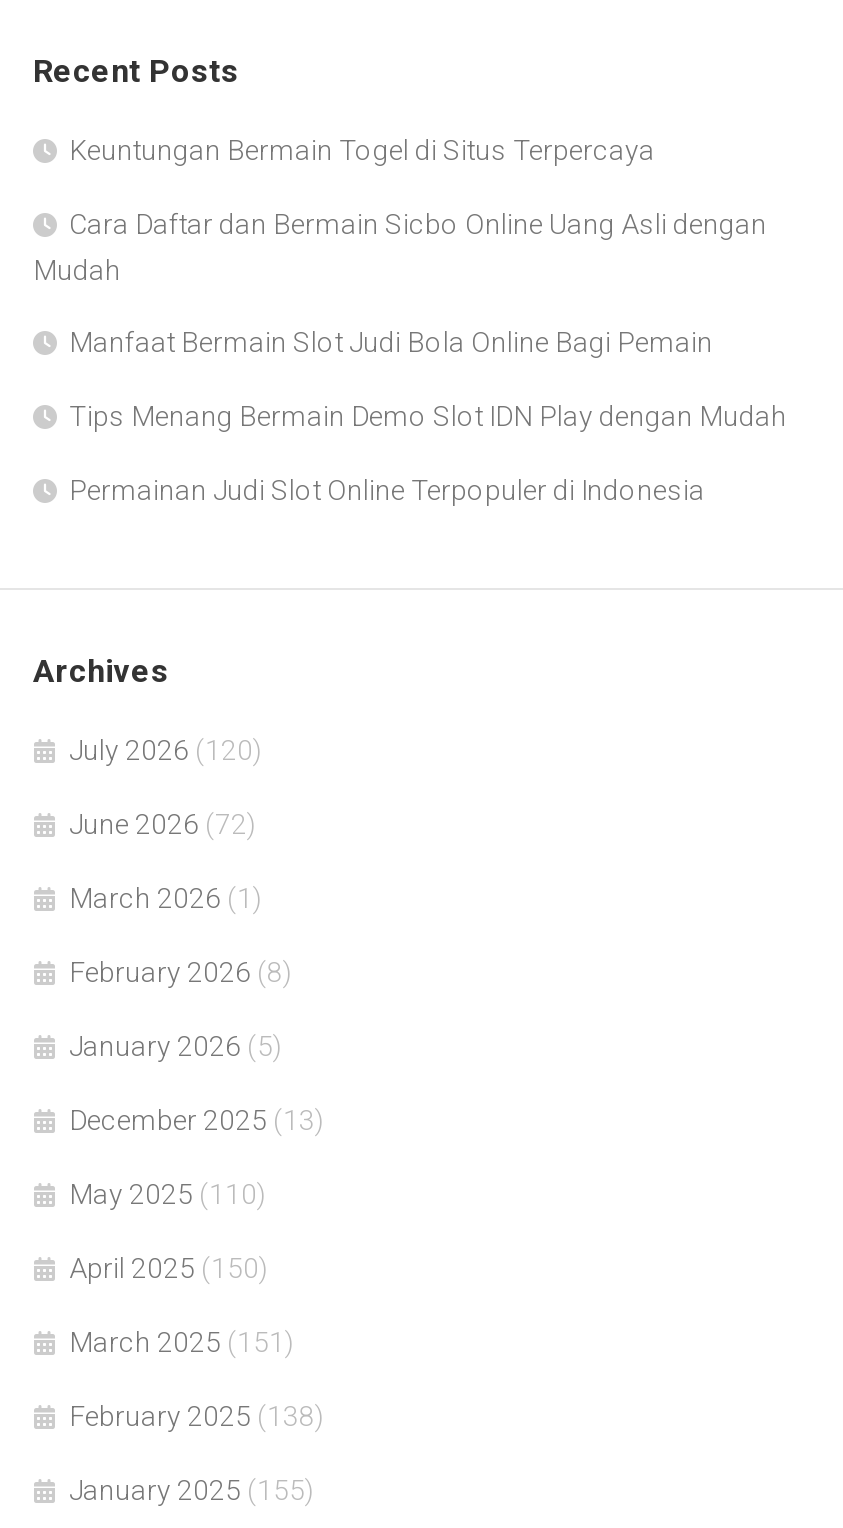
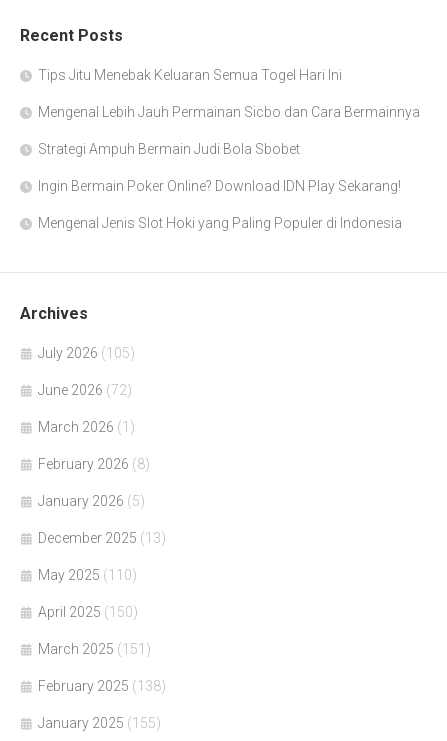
[69,135,655,167] Keuntungan Bermain Togel di Situs Terpercaya -> [38,67,342,83] Tips Jitu Menebak Keluaran Semua Togel Hari Ini
[33,209,767,287] Cara Daftar dan Bermain Sicbo Online Uang Asli dengan | Mudah -> [38,104,420,120] Mengenal Lebih Jauh Permainan Sicbo dan Cara Bermainnya
[69,327,713,359] Manfaat Bermain Slot Judi Bola Online Bagi Pemain -> [38,141,300,157] Strategi Ampuh Bermain Judi Bola Sbobet
[69,401,787,433] Tips Menang Bermain Demo Slot IDN Play dengan Mudah -> [38,178,401,194] Ingin Bermain Poker Online? Download IDN Play Sekarang!
[69,475,705,507] Permainan Judi Slot Online Terpopuler di Indonesia -> [38,215,402,231] Mengenal Jenis Slot Hoki yang Paling Populer di Indonesia
[69,735,263,767] July 2026 (120) -> [38,345,135,361] July 2026 (105)

